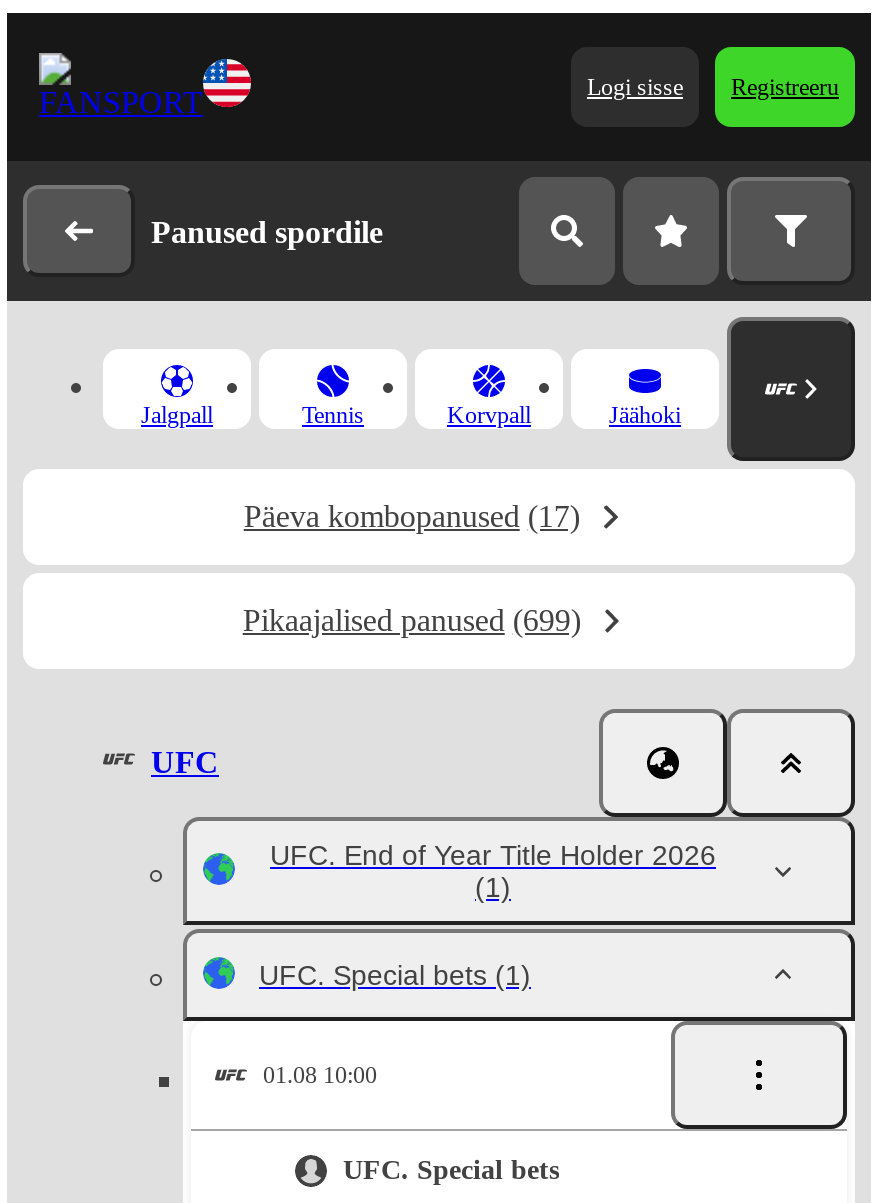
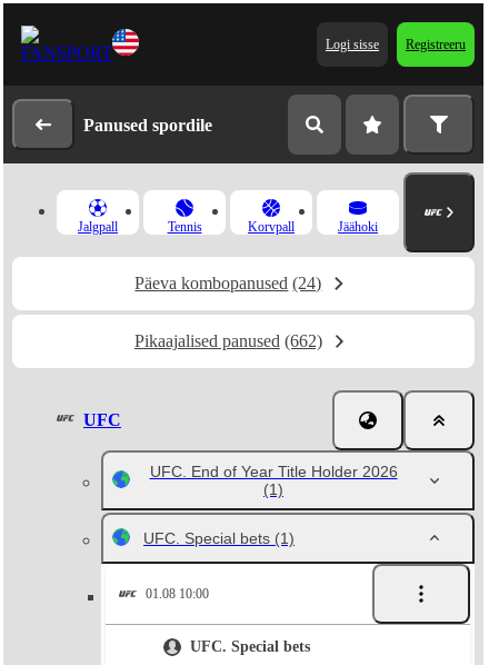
[244,499,580,533] Päeva kombopanused (17) -> [135,274,322,292] Päeva kombopanused (24)
[243,603,581,637] Pikaajalised panused (699) -> [134,331,322,350] Pikaajalised panused (662)

